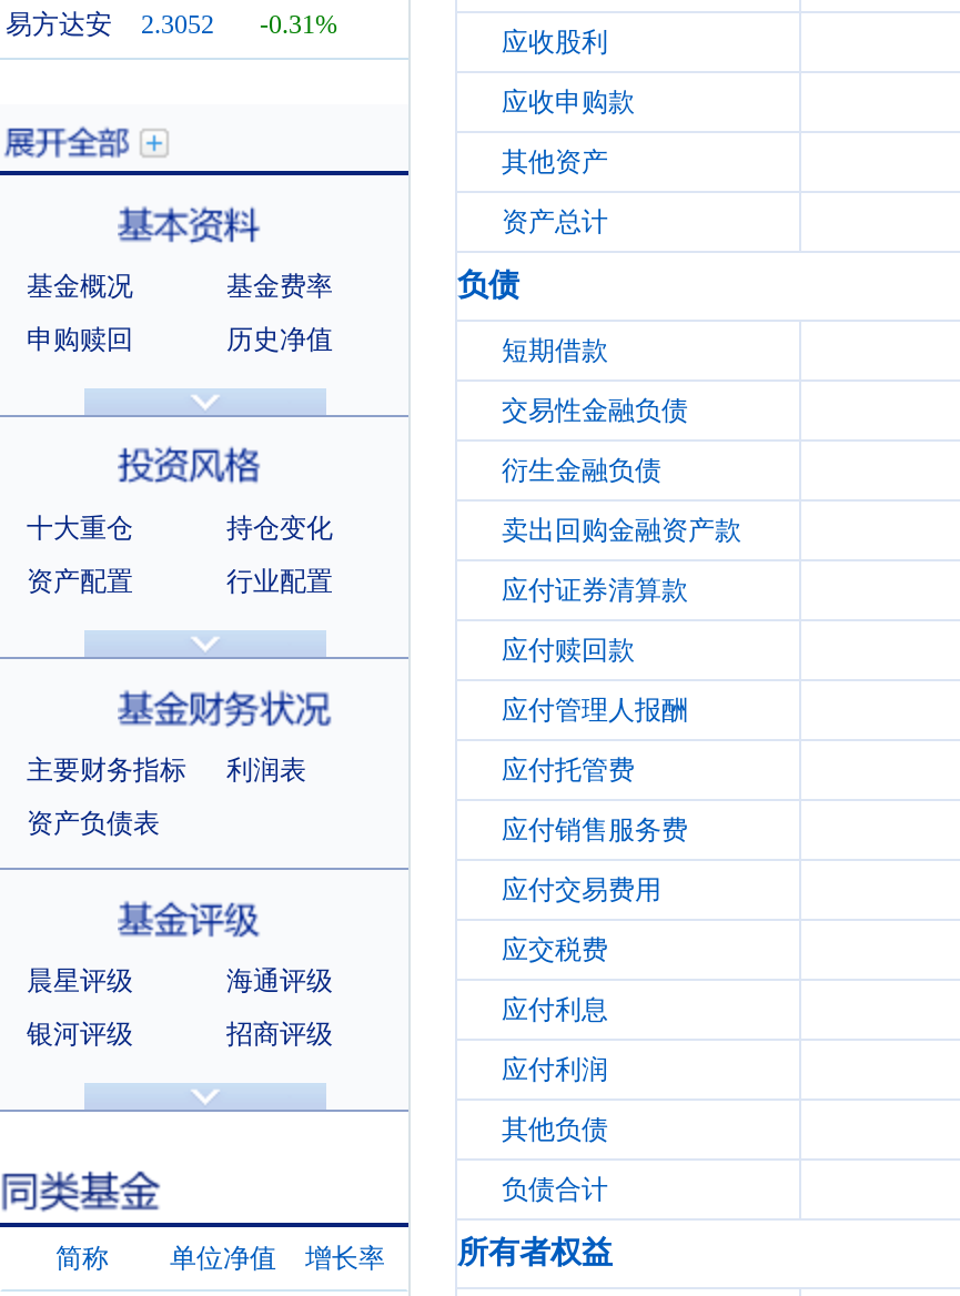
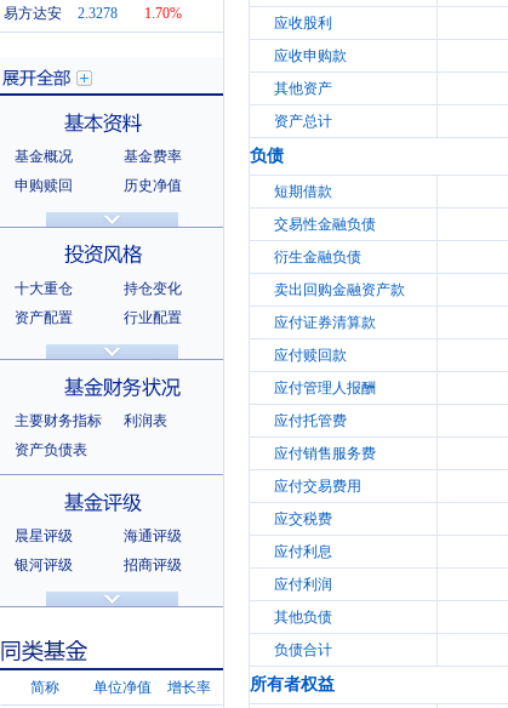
[141,9,214,40] 2.3052 -> [77,5,117,22] 2.3278
[260,9,337,40] -0.31% -> [144,5,182,22] 1.70%

